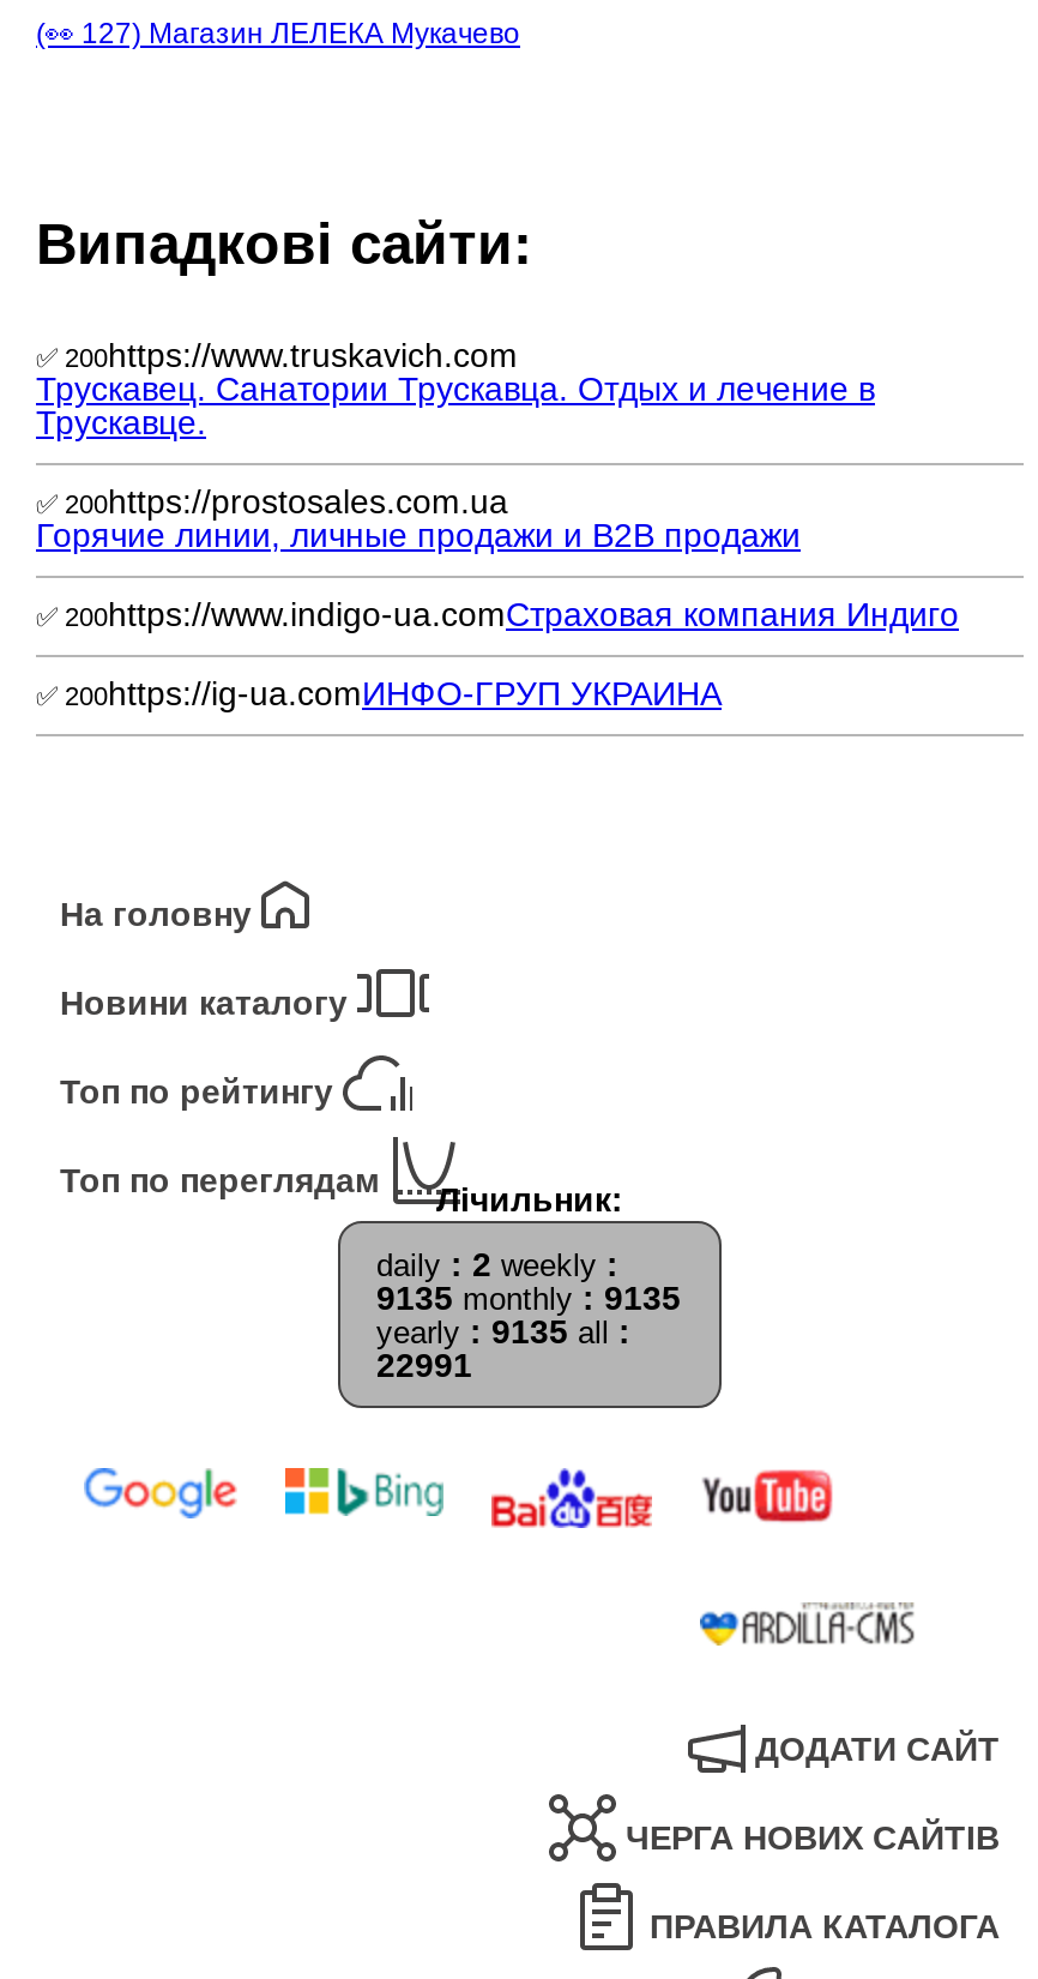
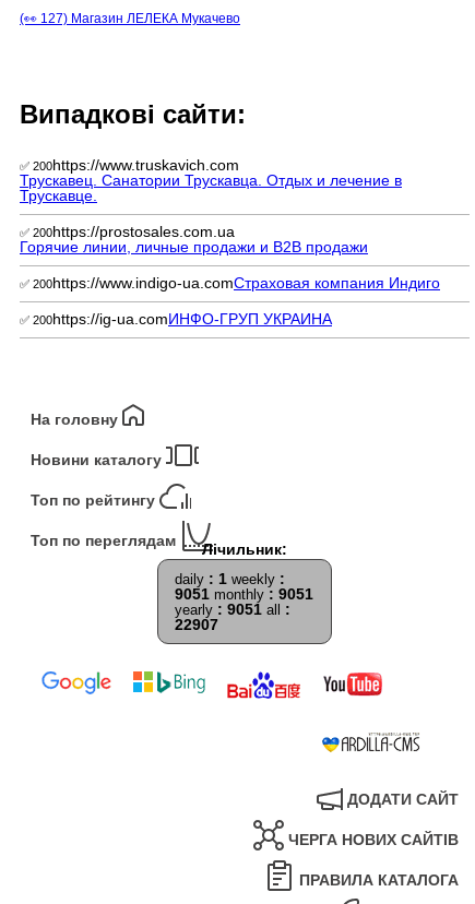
[376,1245,618,1283] daily: 2 weekly: -> [175,570,285,587] daily: 1 weekly:
[376,1278,681,1317] 9135monthly: 9135 -> [175,585,313,603] 9051monthly: 9051
[376,1312,630,1350] yearly: 9135 all: -> [175,600,290,618] yearly: 9051 all:
[376,1345,472,1384] 22991 -> [175,616,218,633] 22907

